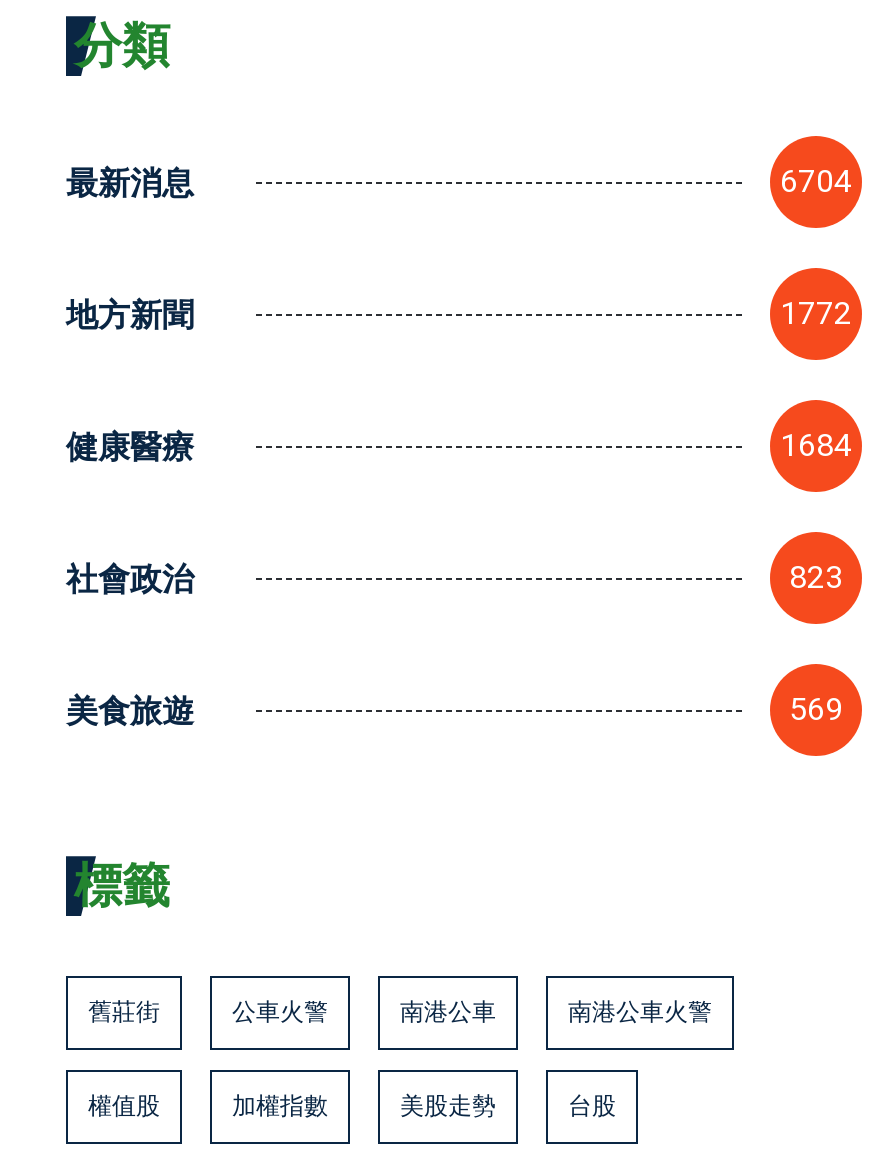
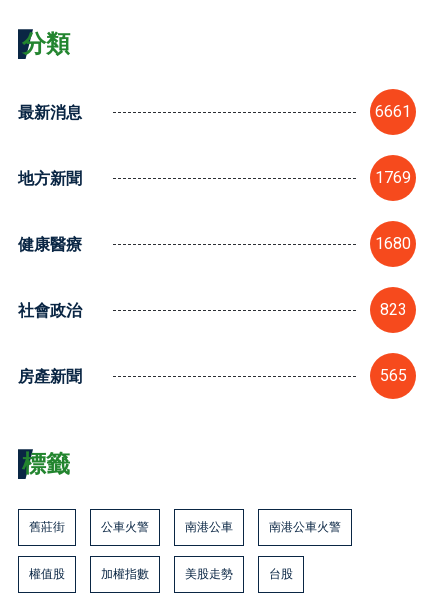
[780,162,852,200] 6704 -> [375,102,411,121] 6661
[780,294,852,332] 1772 -> [375,168,411,187] 1769
[780,426,852,464] 1684 -> [375,234,411,253] 1680
[66,690,843,730] 美食旅遊 | 569 -> [18,366,406,386] 房產新聞 | 565

